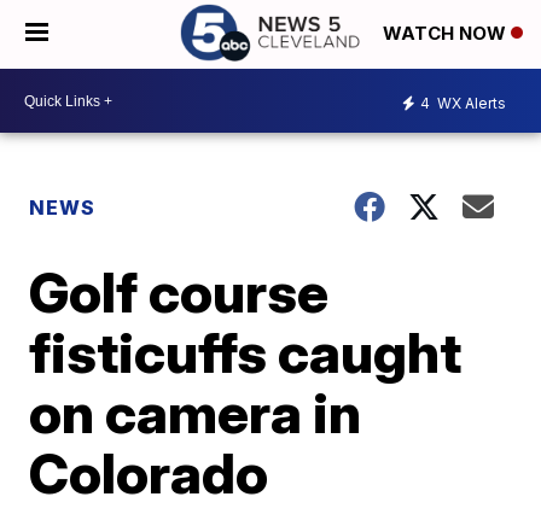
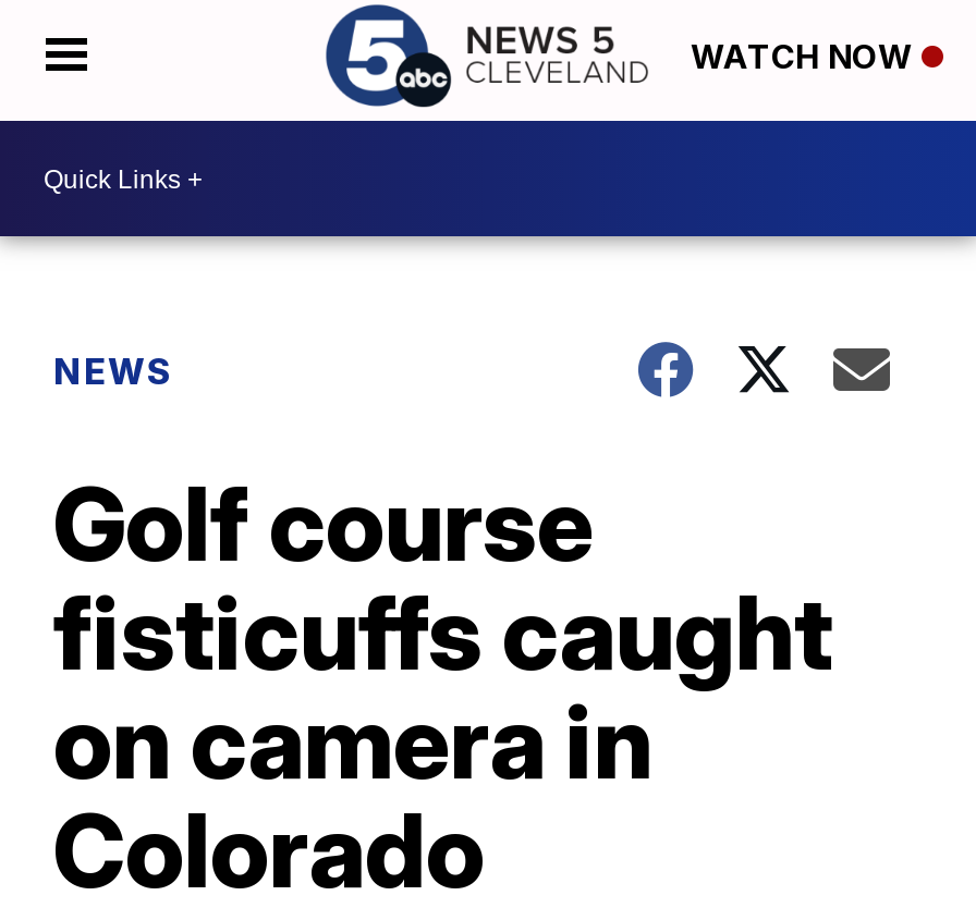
[420,94,506,112] 4 WX Alerts -> none

